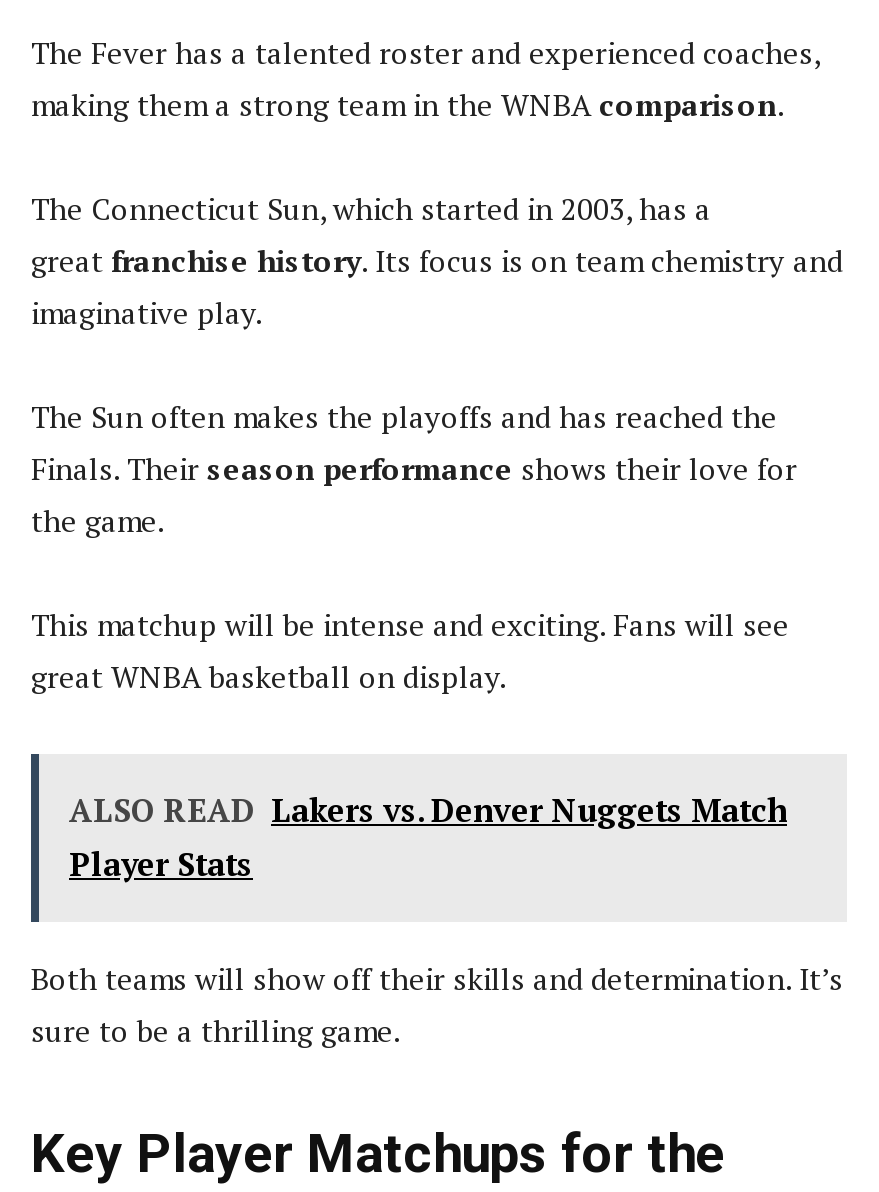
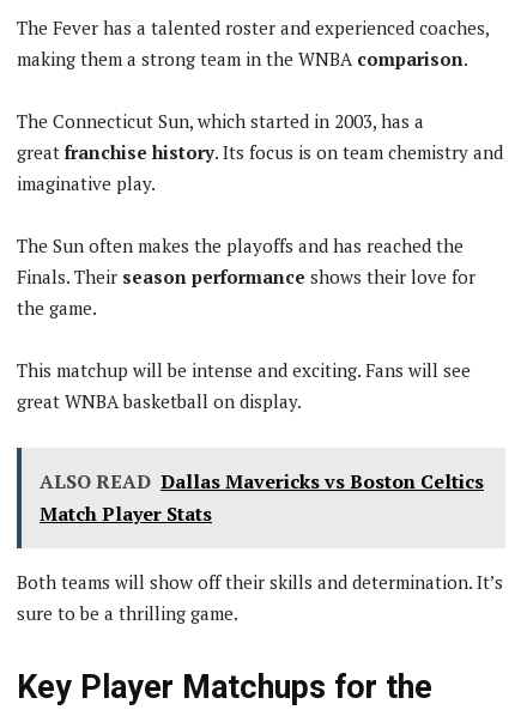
[69,788,787,886] ALSO READ Lakers vs. Denver Nuggets Match | Player Stats -> [40,468,484,527] ALSO READ Dallas Mavericks vs Boston Celtics | Match Player Stats

